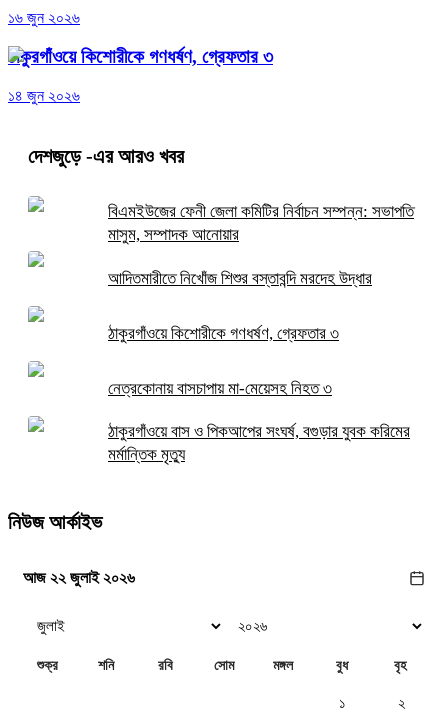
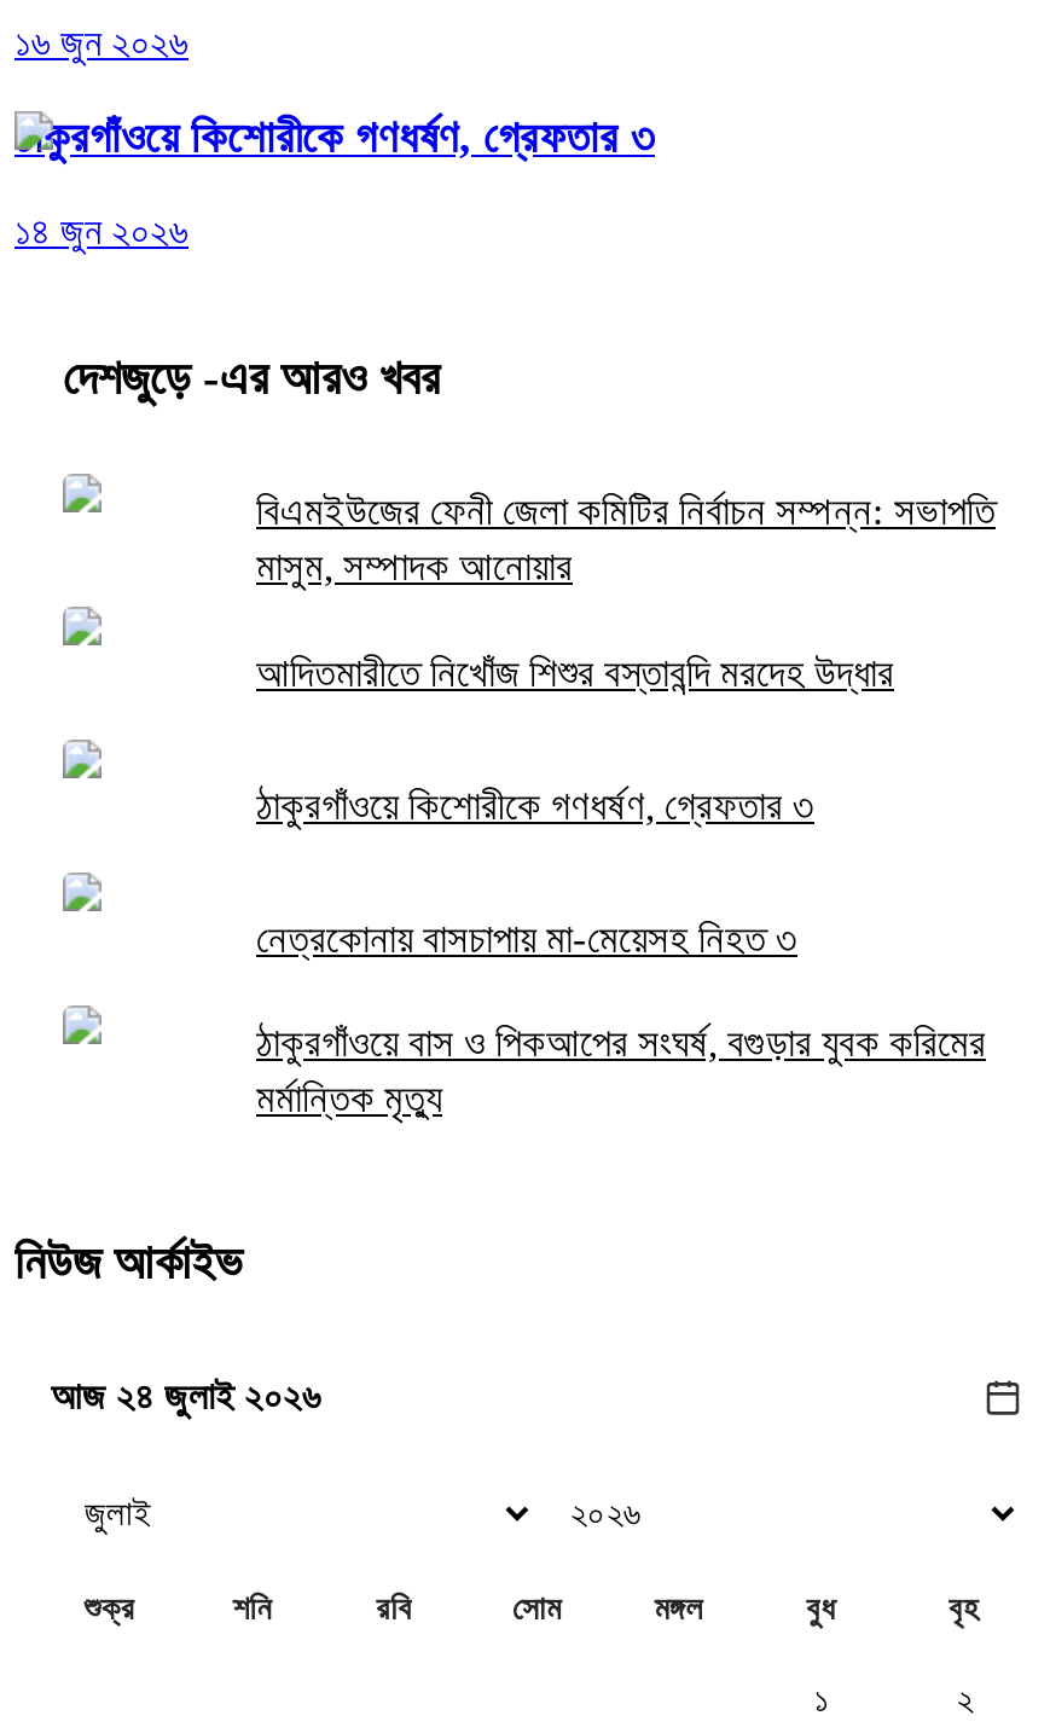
[23,569,135,586] আজ ২২ জুলাই ২০২৬ -> [51,1374,321,1415] আজ ২৪ জুলাই ২০২৬

